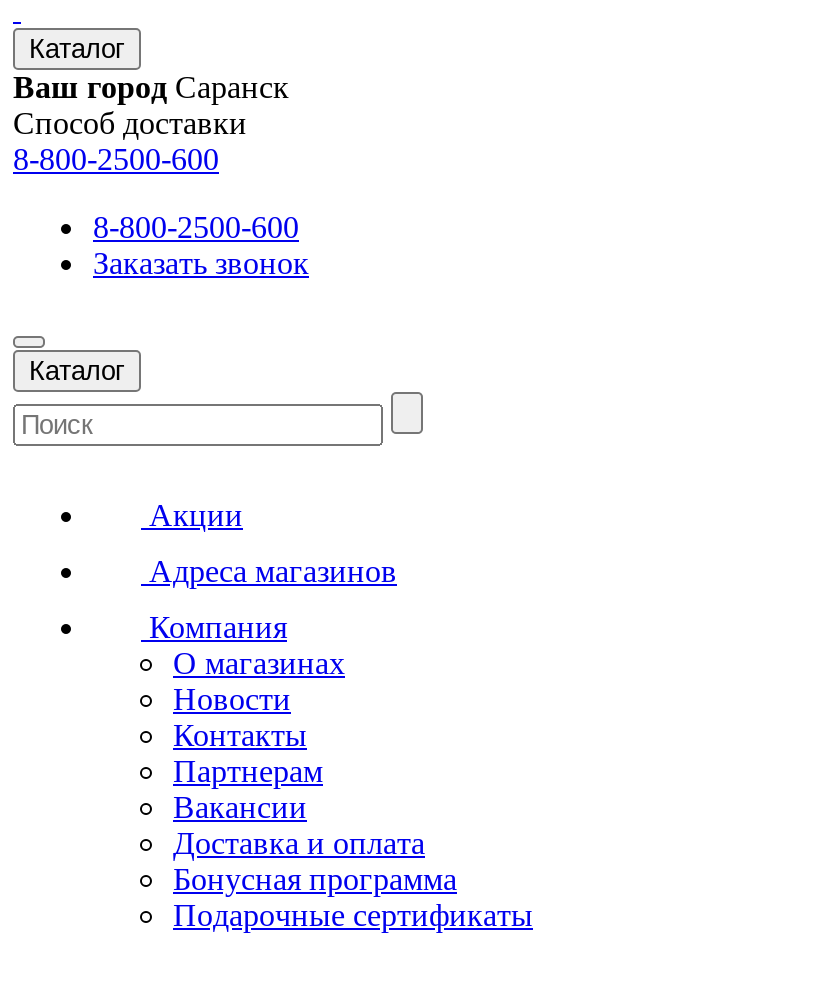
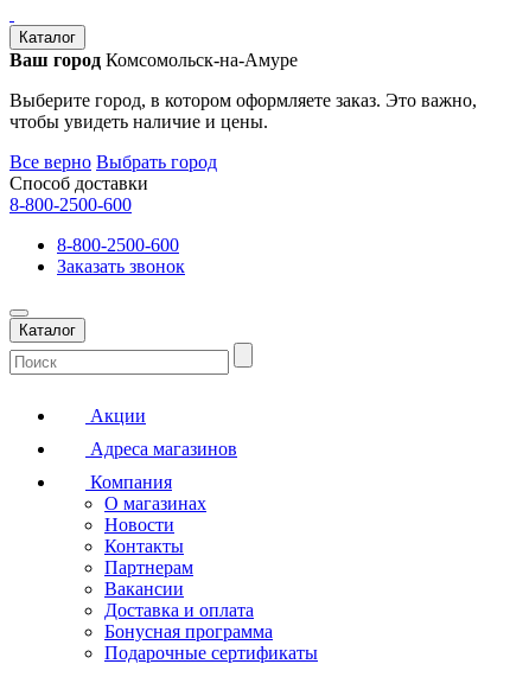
[13,70,289,104] Ваш город Саранск -> [9,50,477,172] Ваш город Комсомольск-на-Амуре | Выберите город, в котором оформляете заказ. Это важно, | чтобы увидеть наличие и цены. | Все верно Выбрать город

